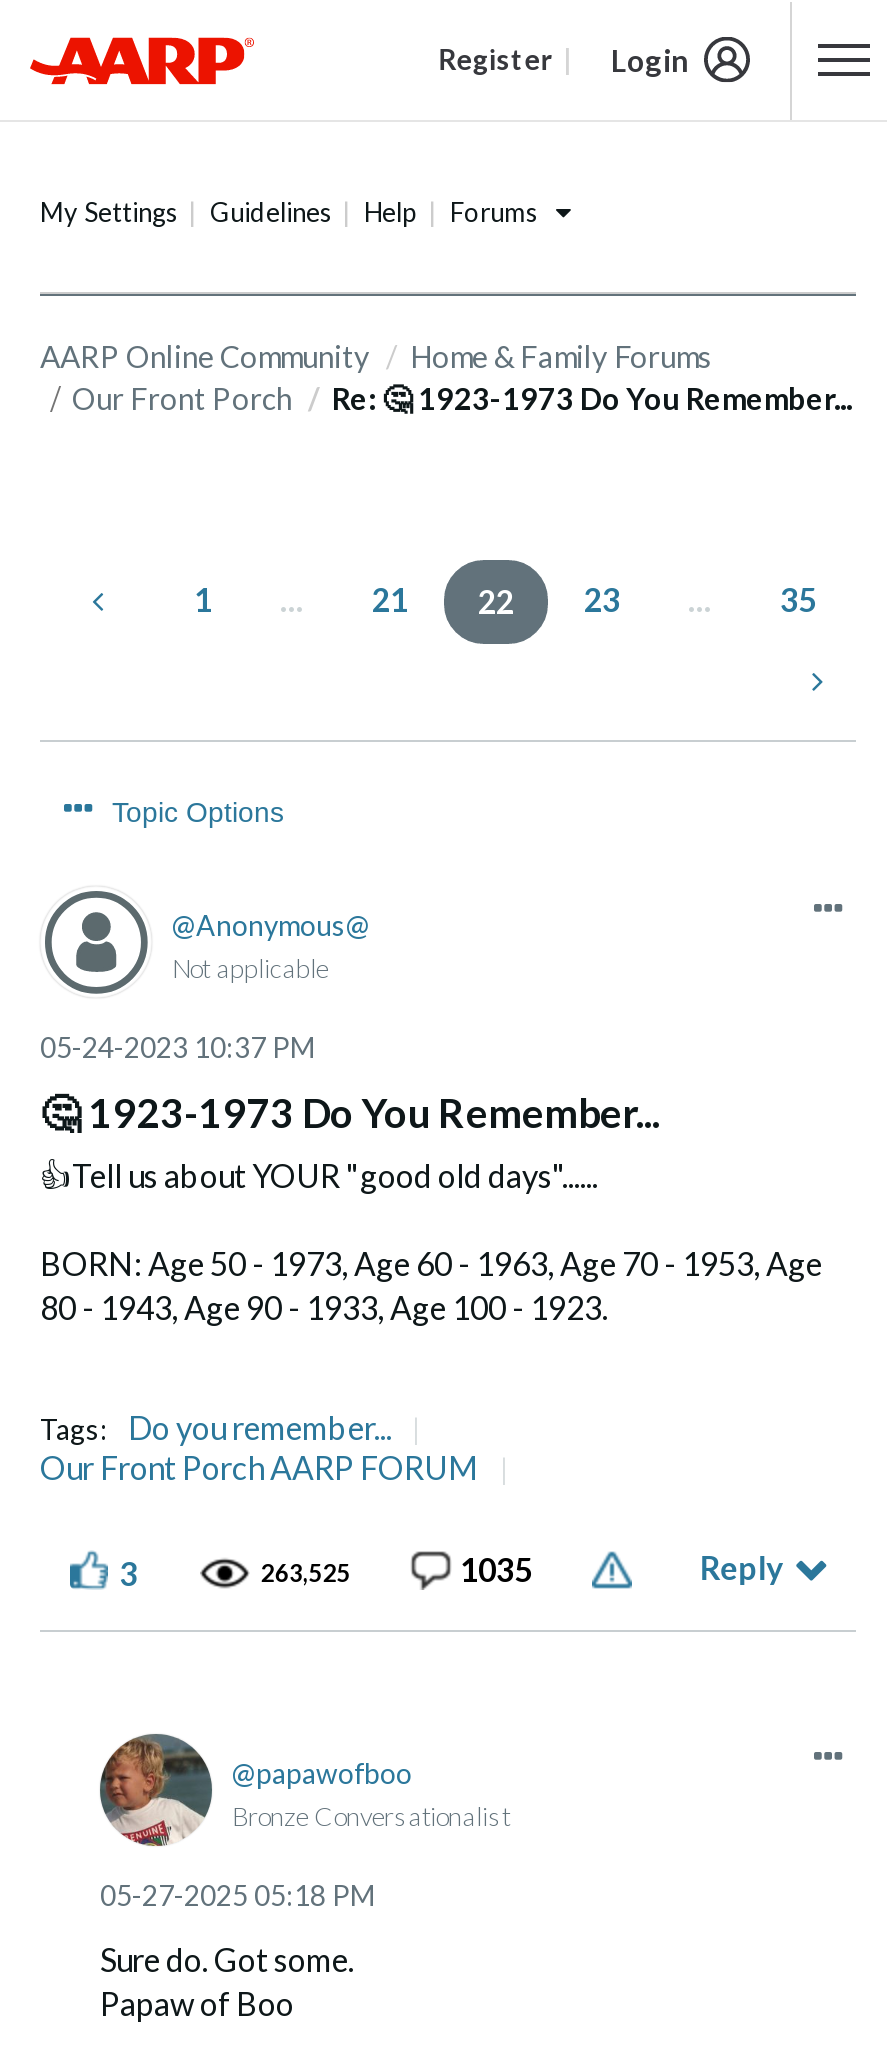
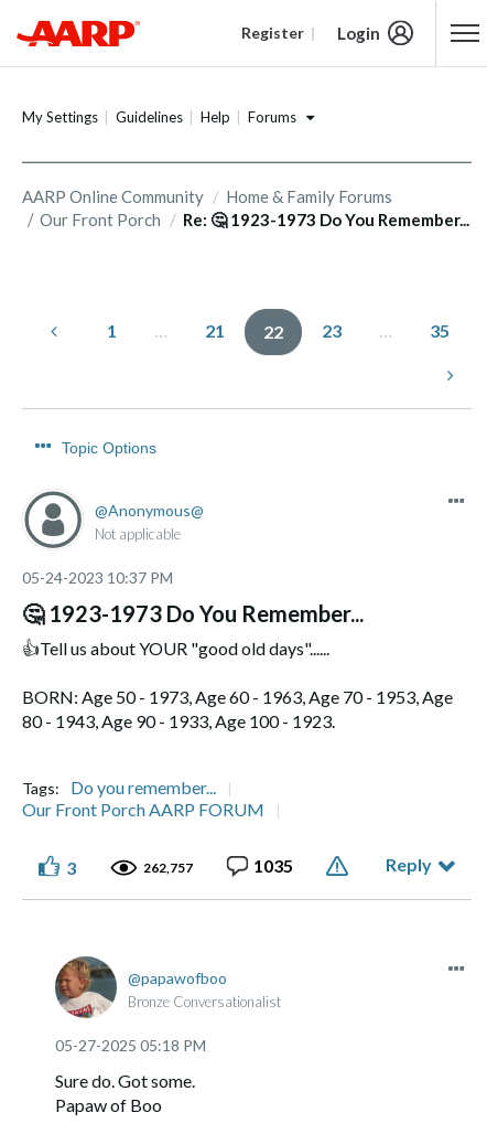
[261,1557,351,1587] 263,525 -> [144,859,193,876] 262,757

